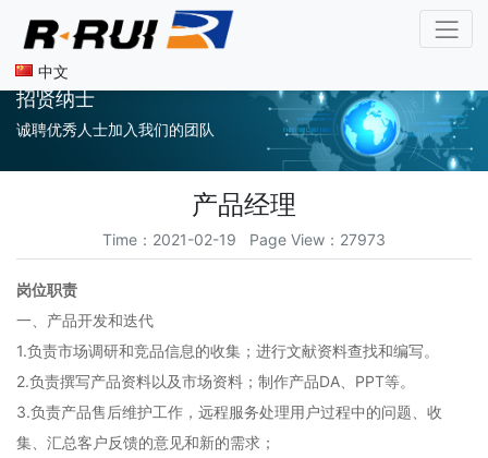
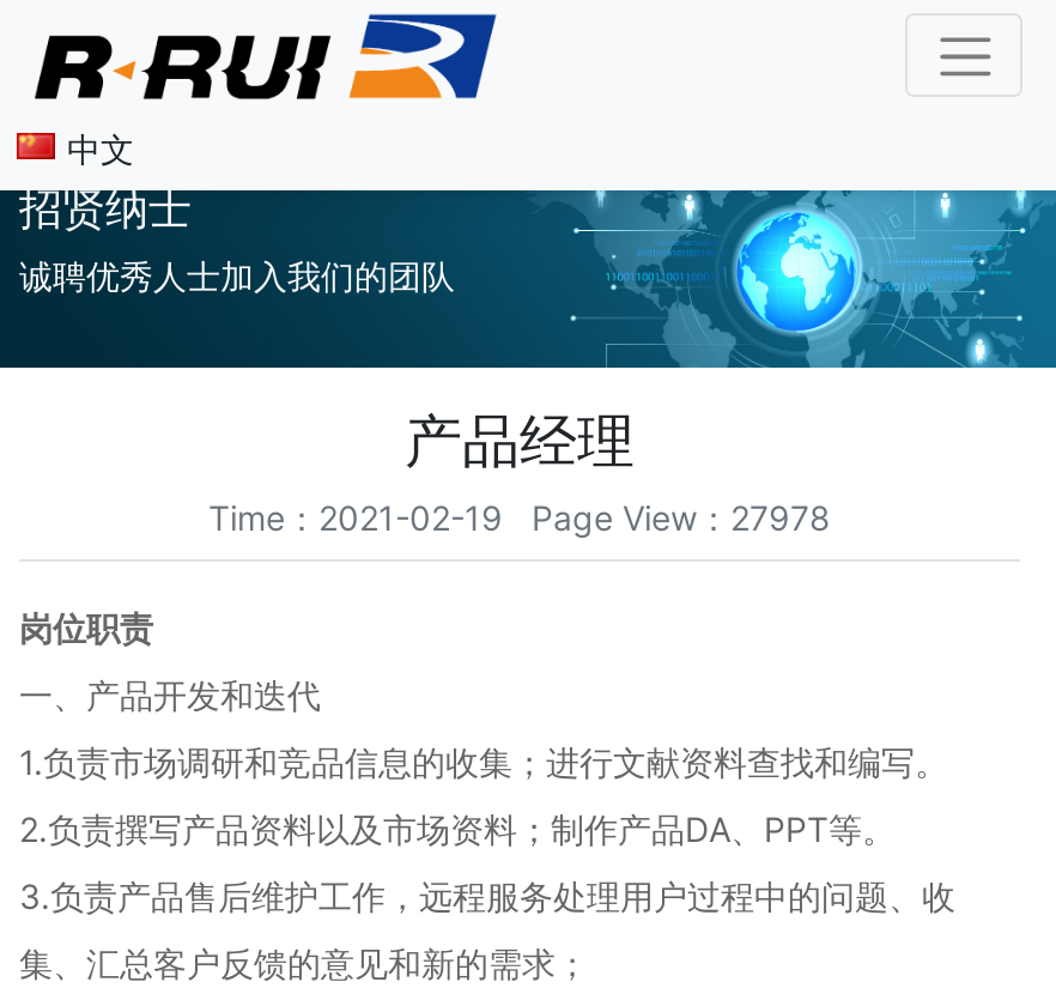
[102,230,386,249] Time：2021-02-19 Page View：27973 -> [208,497,831,538] Time：2021-02-19 Page View：27978

